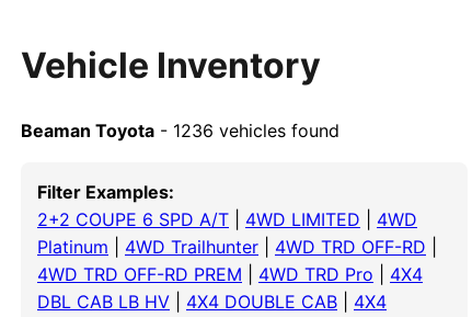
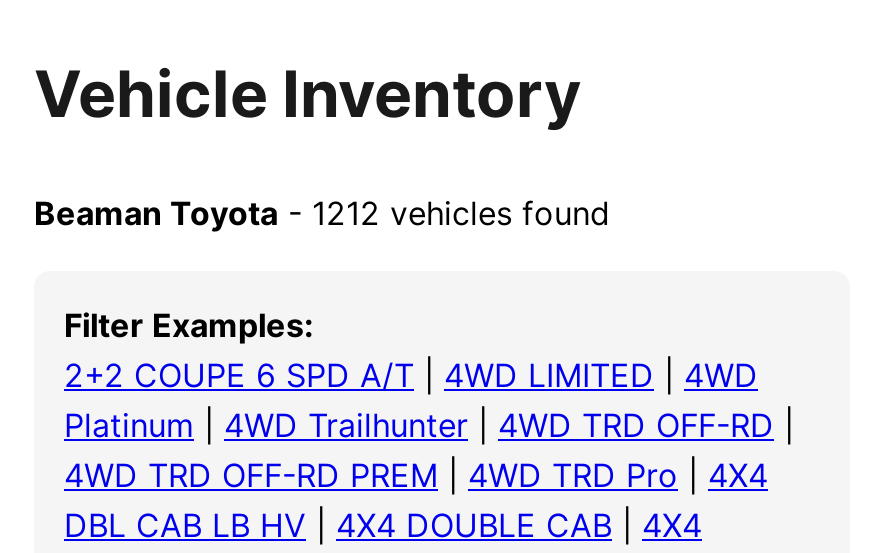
[21,119,339,141] Beaman Toyota - 1236 vehicles found -> [34,193,610,233] Beaman Toyota - 1212 vehicles found

